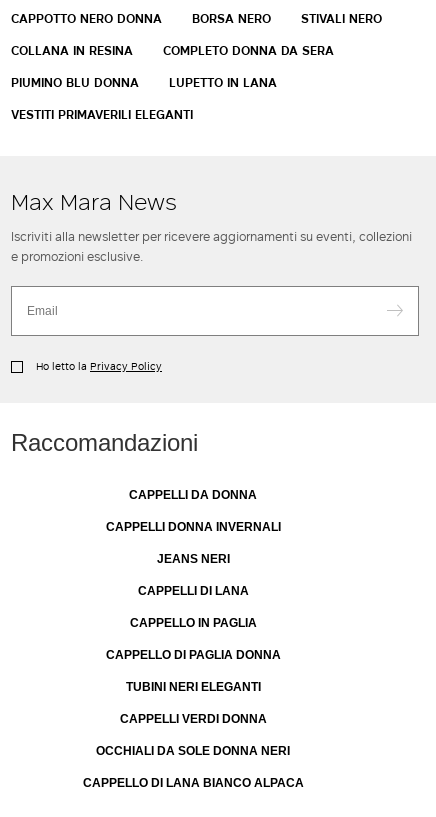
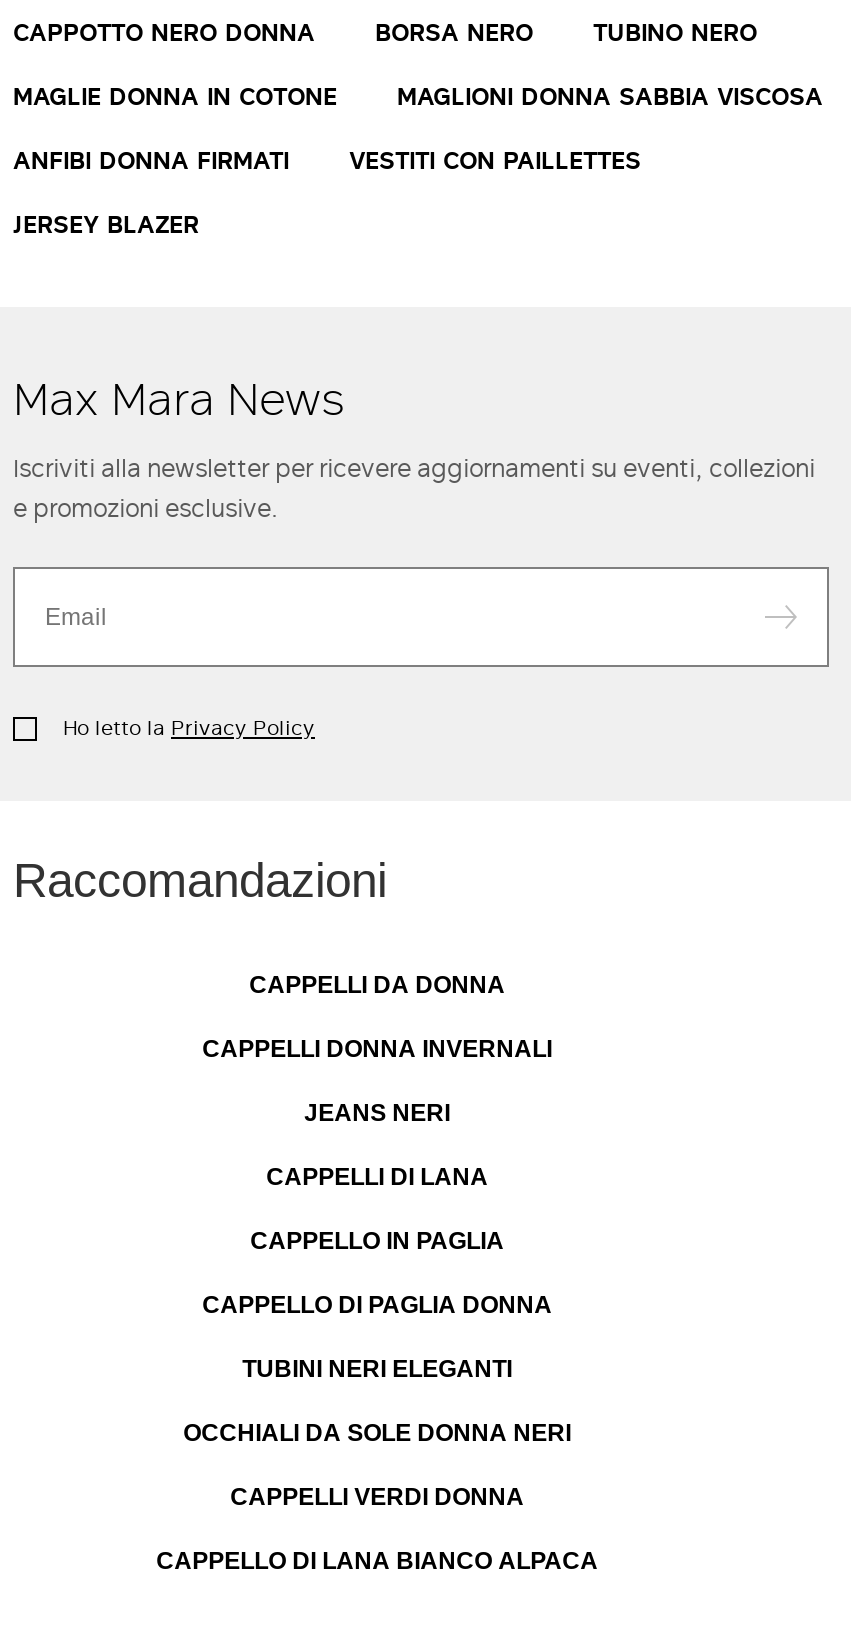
[301,9,382,28] STIVALI NERO -> [593,13,757,51] TUBINO NERO
[11,41,334,60] COLLANA IN RESINA | COMPLETO DONNA DA SERA -> [13,77,823,115] MAGLIE DONNA IN COTONE | MAGLIONI DONNA SABBIA VISCOSA
[11,73,277,92] PIUMINO BLU DONNA | LUPETTO IN LANA -> [13,141,641,179] ANFIBI DONNA FIRMATI | VESTITI CON PAILLETTES
[11,105,193,124] VESTITI PRIMAVERILI ELEGANTI -> [13,205,199,243] JERSEY BLAZER
moved [120,712,267,726] -> [230,1483,524,1511]: CAPPELLI VERDI DONNA
moved [96,744,290,758] -> [183,1419,571,1447]: OCCHIALI DA SOLE DONNA NERI

